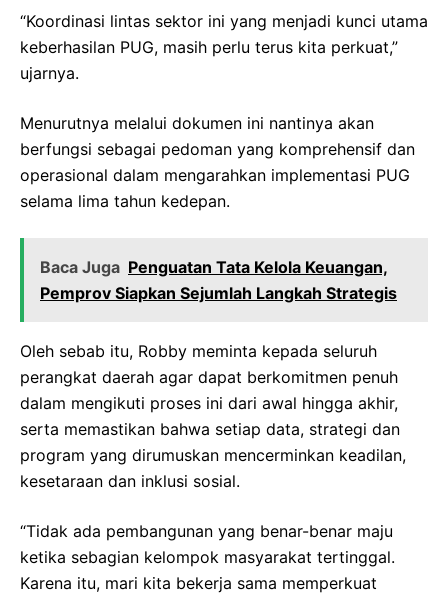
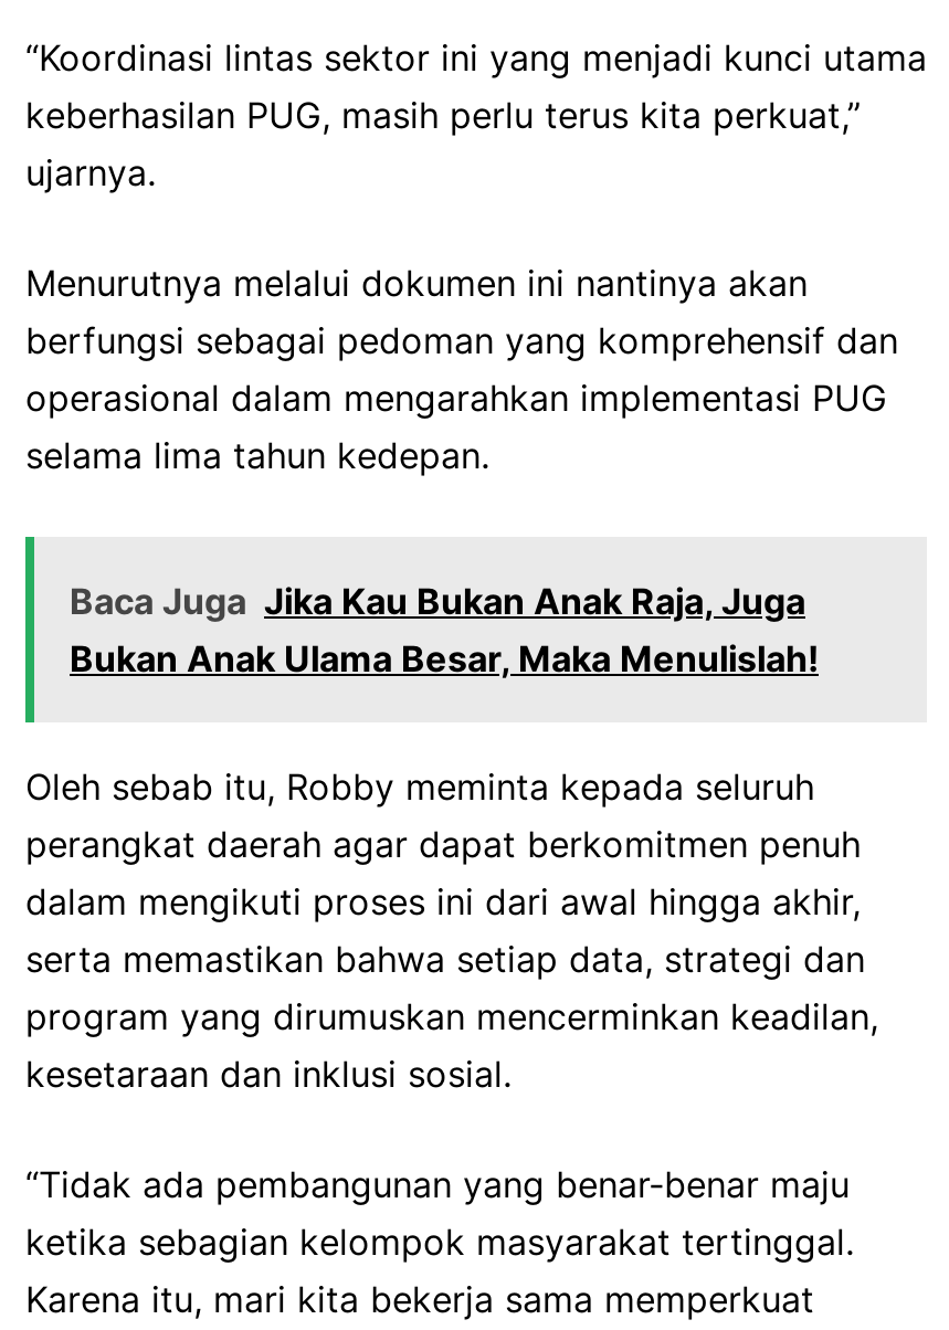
[40,257,397,303] Baca Juga Penguatan Tata Kelola Keuangan, | Pemprov Siapkan Sejumlah Langkah Strategis -> [70,579,819,680] Baca Juga Jika Kau Bukan Anak Raja, Juga | Bukan Anak Ulama Besar, Maka Menulislah!

